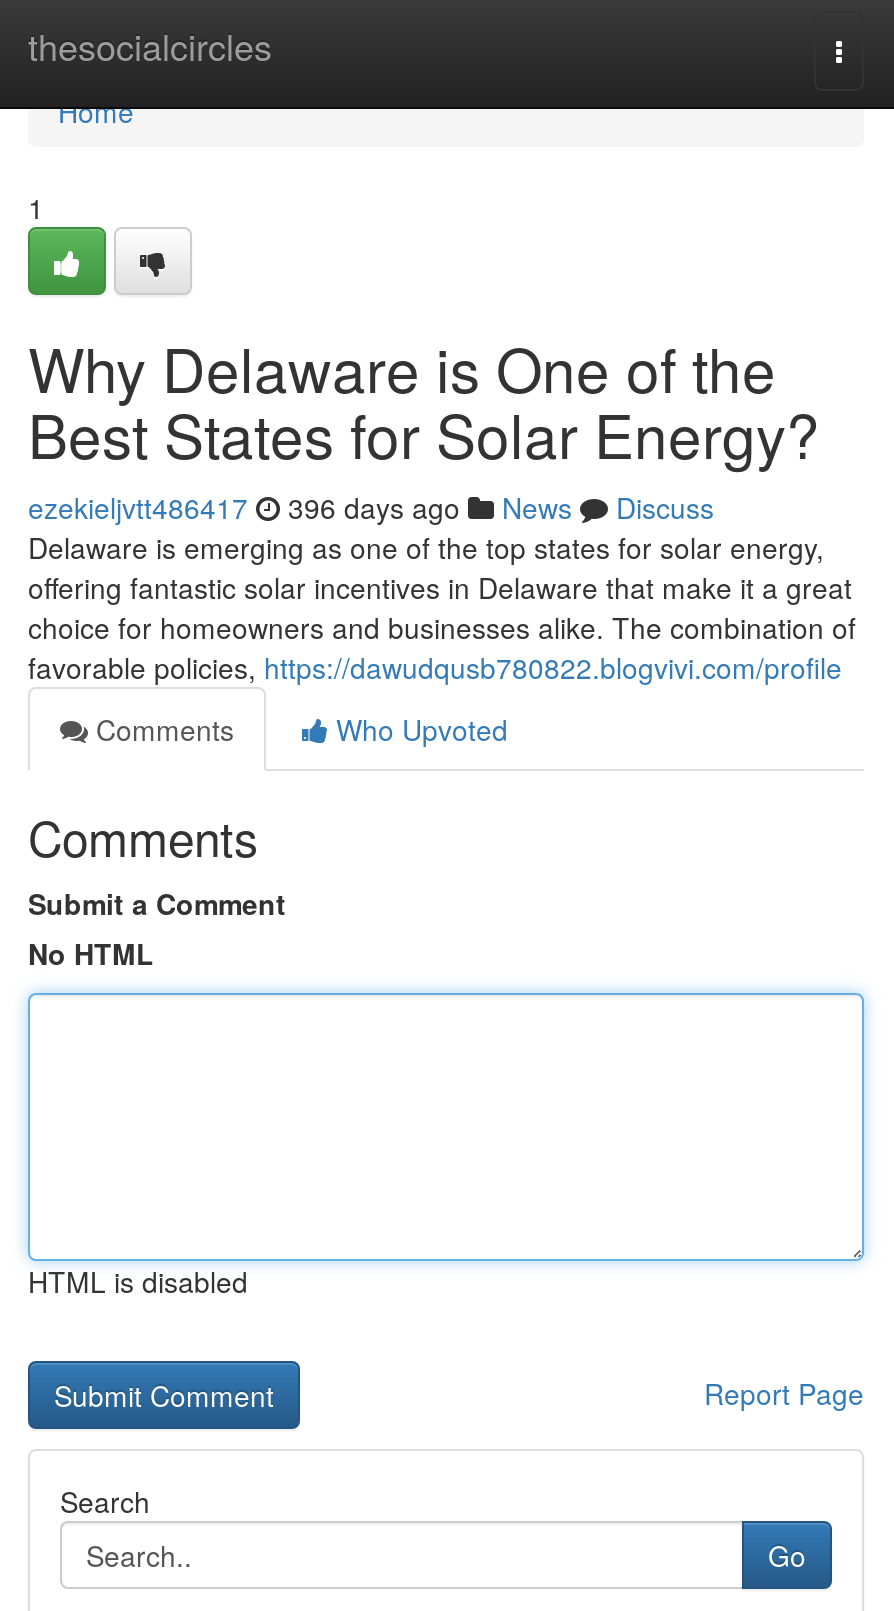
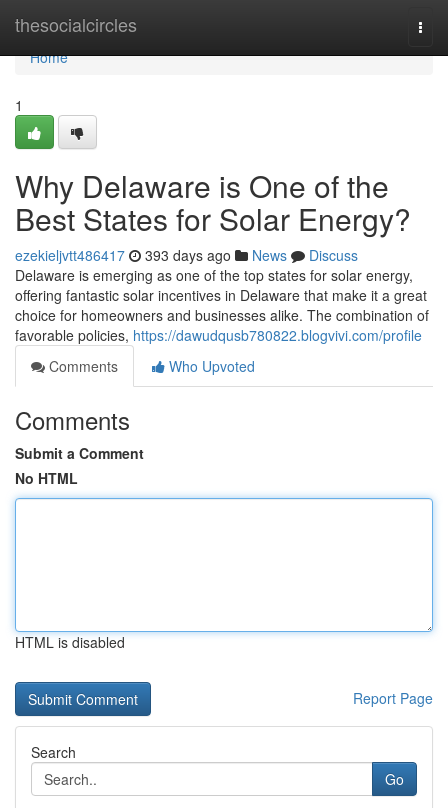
[28,487,714,527] ezekieljvtt486417 396 days ago News Discuss -> [15,245,358,265] ezekieljvtt486417 393 days ago News Discuss

